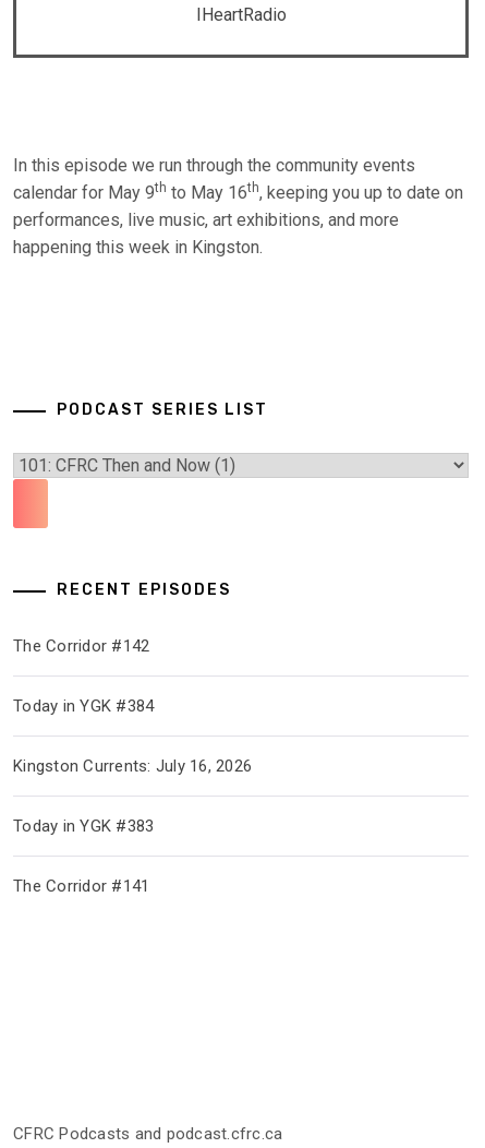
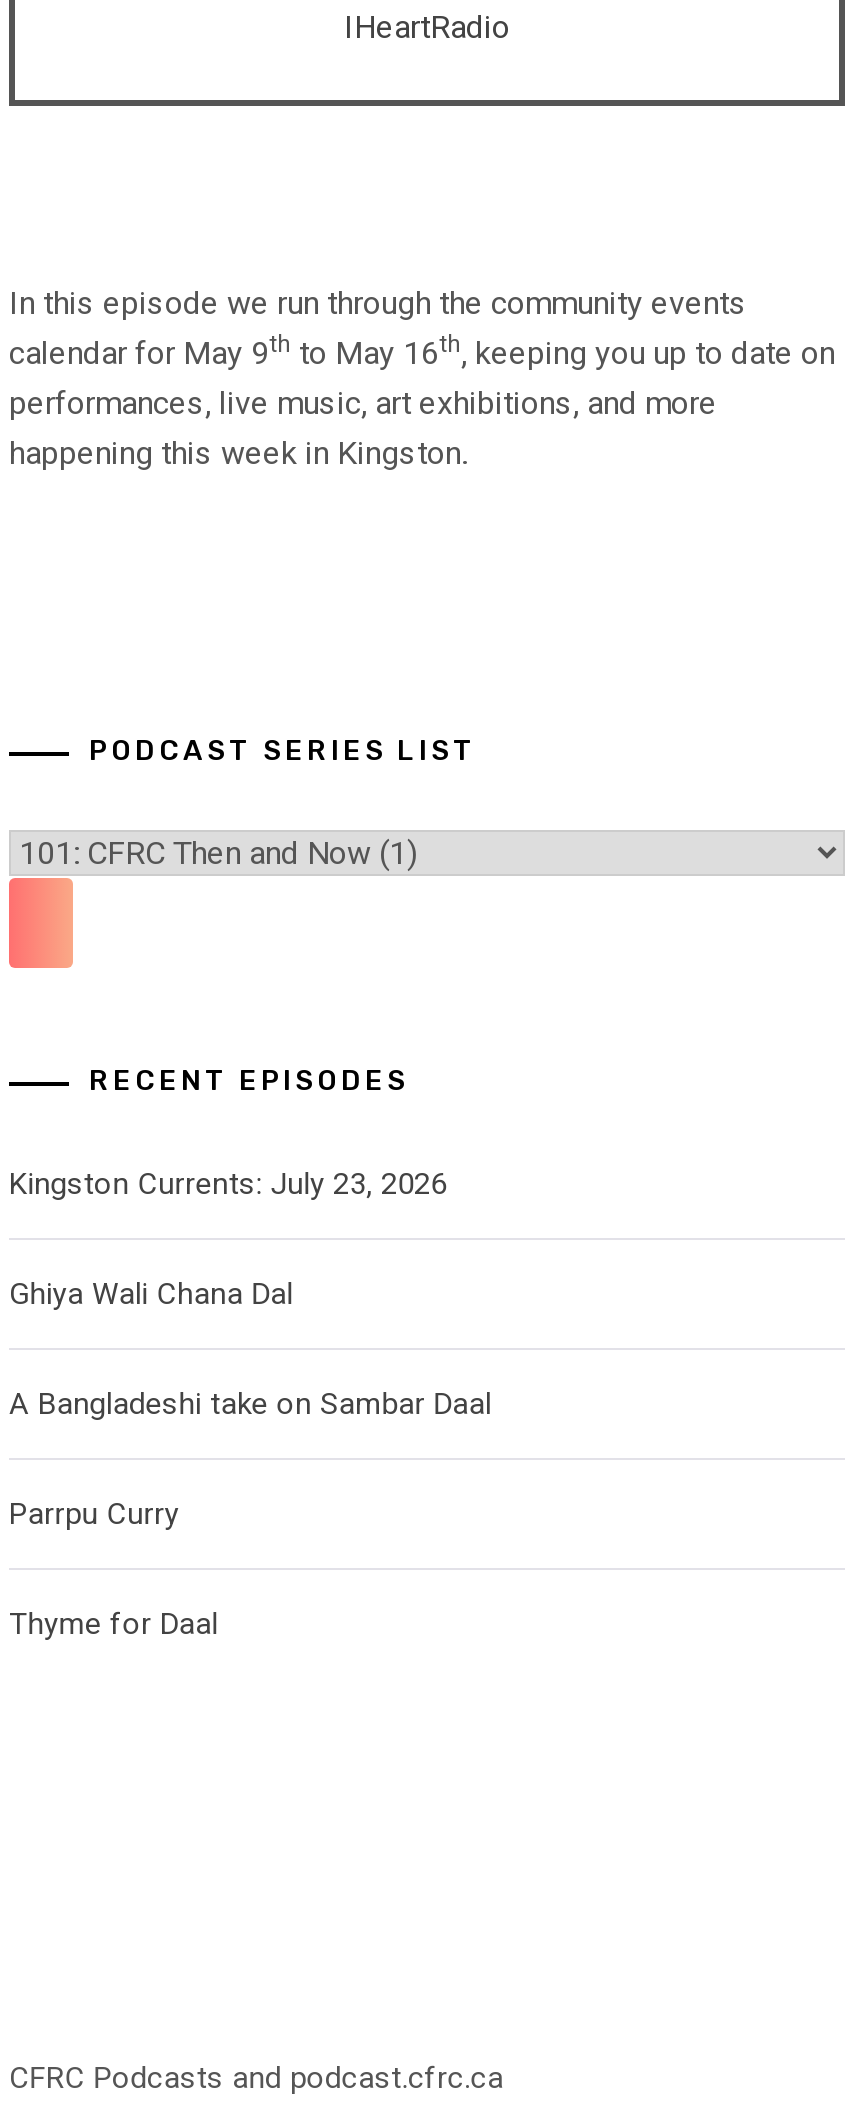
[13,637,150,656] The Corridor #142 -> [9,1167,447,1203] Kingston Currents: July 23, 2026
[13,697,154,716] Today in YGK #384 -> [9,1277,293,1313] Ghiya Wali Chana Dal
[13,757,252,776] Kingston Currents: July 16, 2026 -> [9,1387,491,1423] A Bangladeshi take on Sambar Daal
[13,817,154,836] Today in YGK #383 -> [9,1497,179,1533] Parrpu Curry
[13,877,150,896] The Corridor #141 -> [9,1607,218,1643] Thyme for Daal

